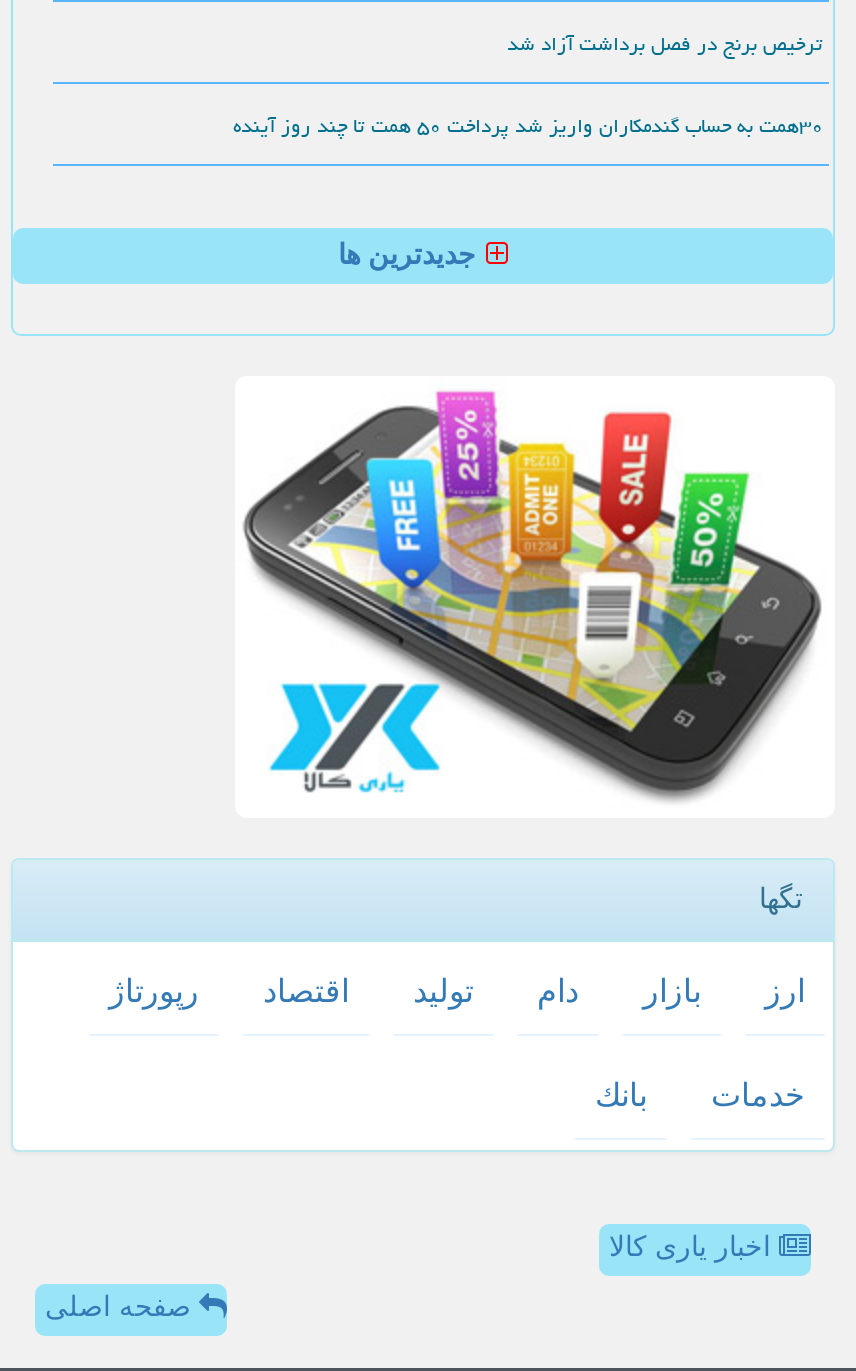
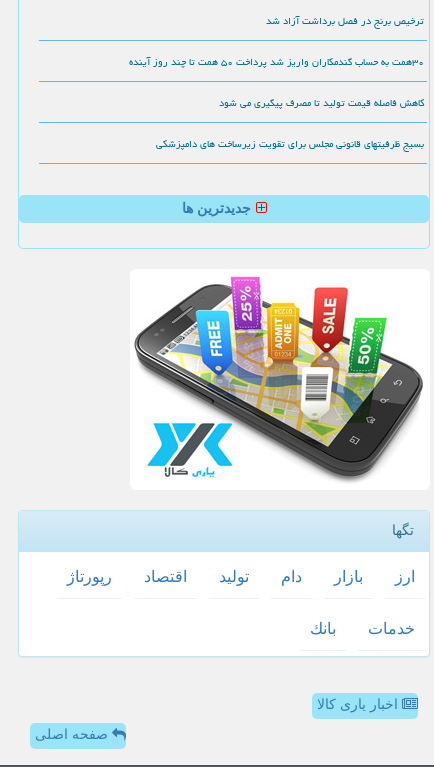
none -> [156,93,424,154] کاهش فاصله قیمت تولید تا مصرف پیگیری می شود | بسیج ظرفیتهای قانونی مجلس برای تقویت زیرساخت های دامپزشکی

